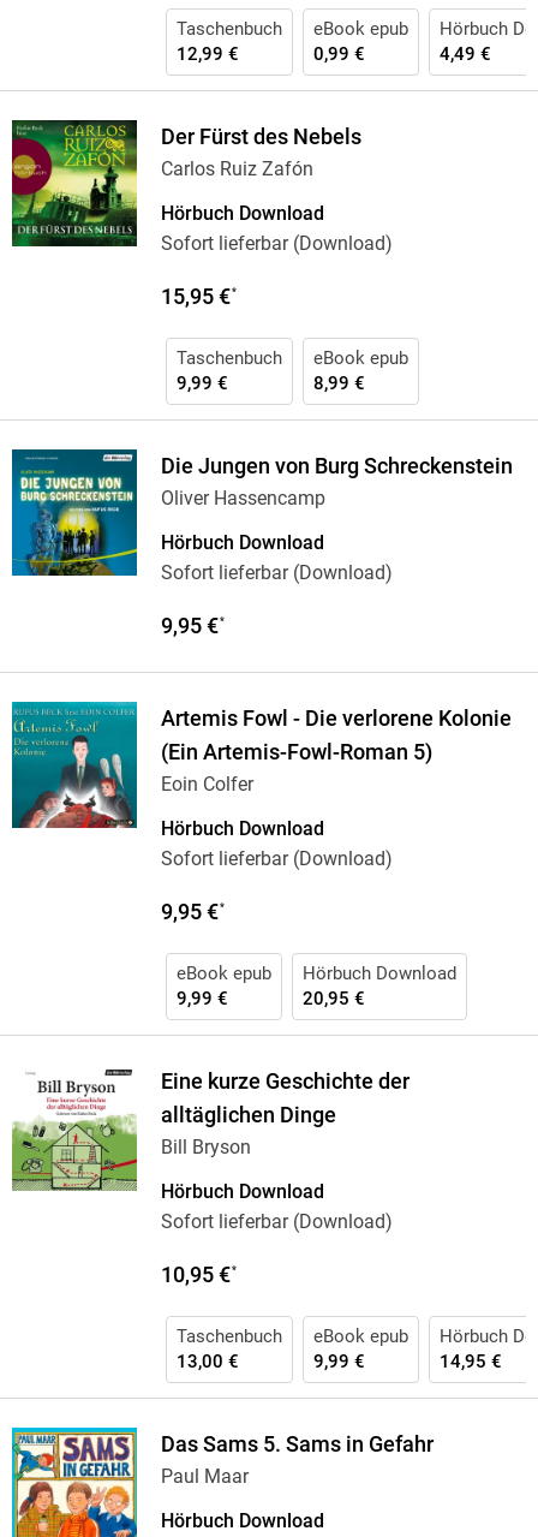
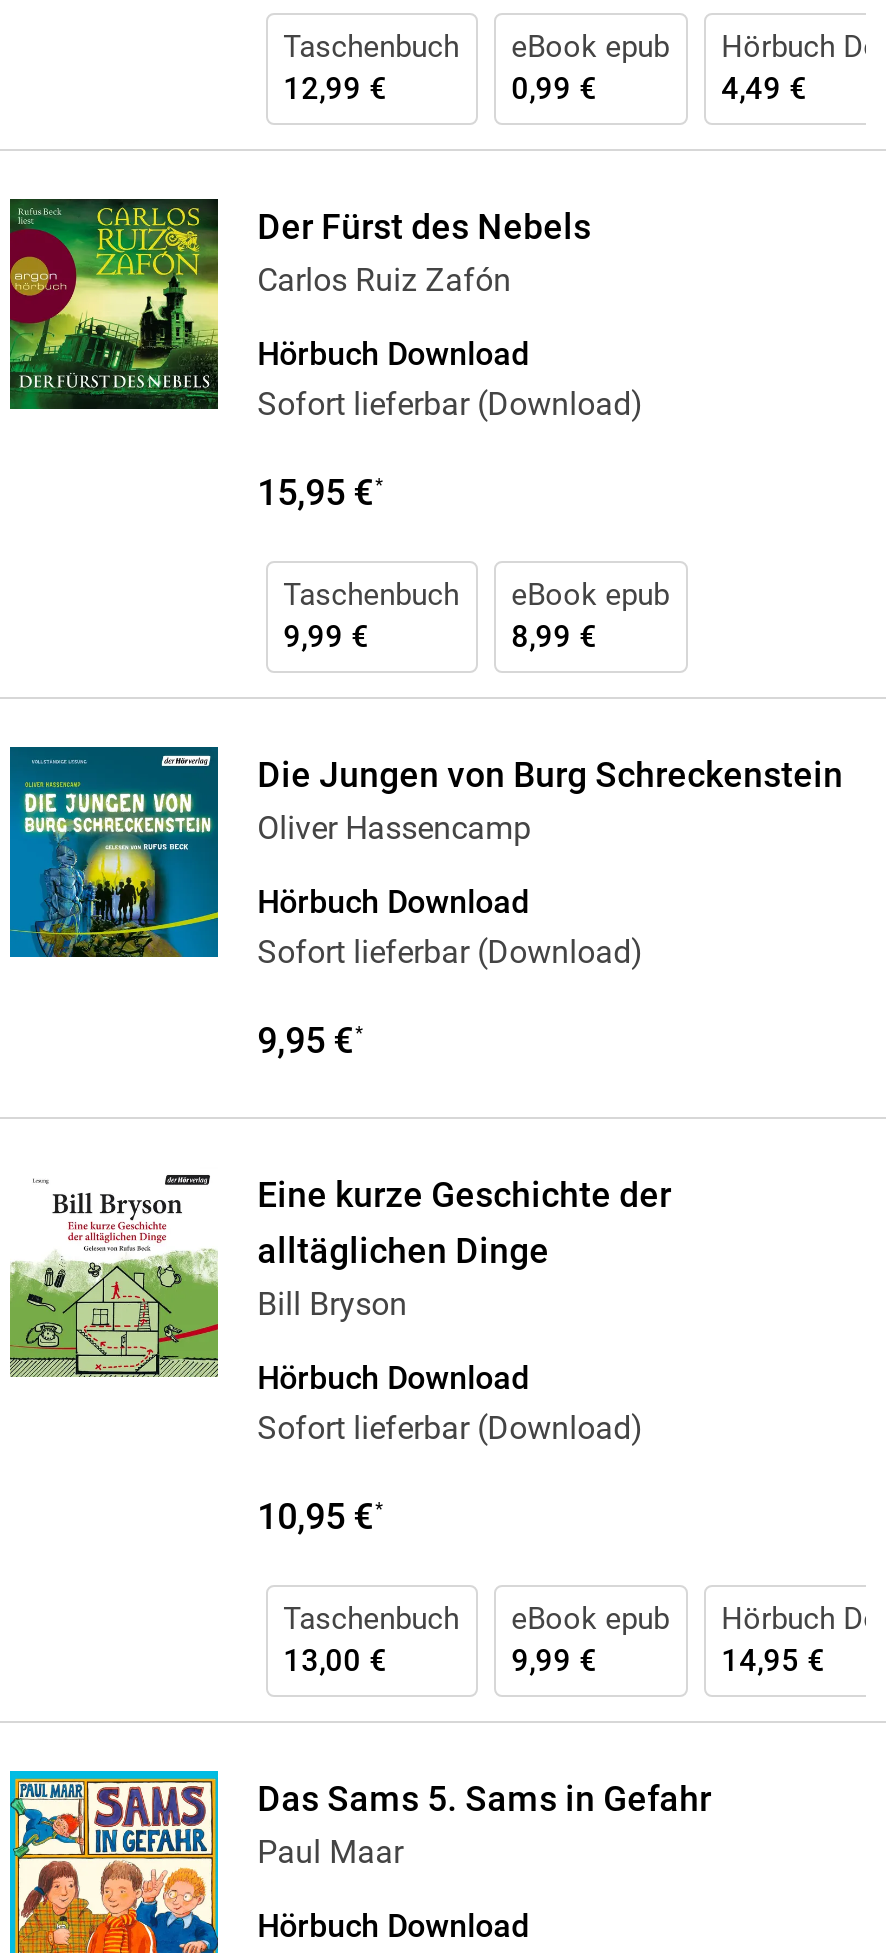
[11,701,511,1010] [image] | Artemis Fowl - Die verlorene Kolonie | (Ein Artemis-Fowl-Roman 5) | Eoin Colfer | Hörbuch Download | Sofort lieferbar (Download) | 9,95 €* | eBook epub | 9,99 € -> none
[302,963,456,1010] Hörbuch Download | 20,95 € -> none

